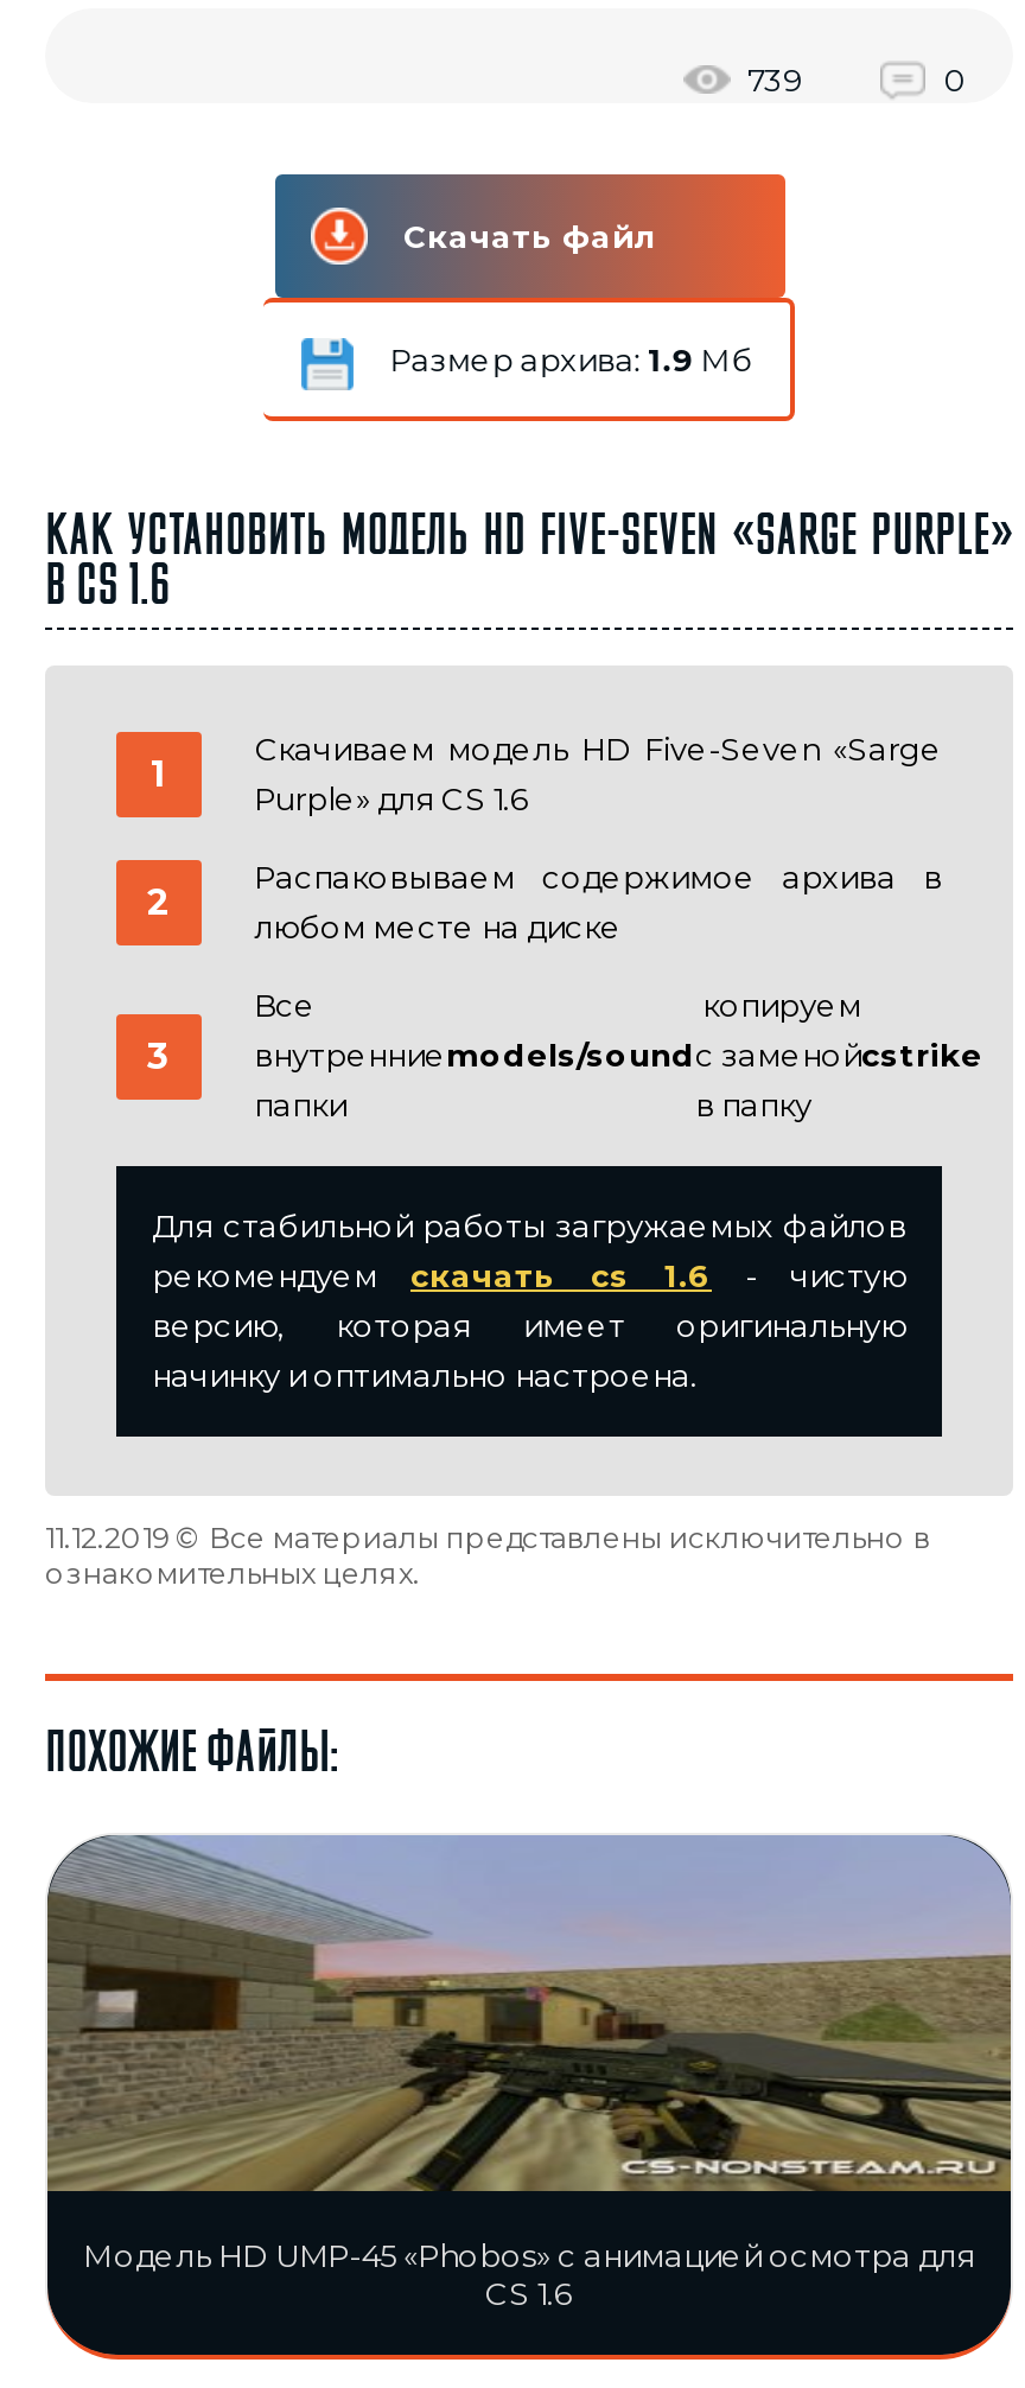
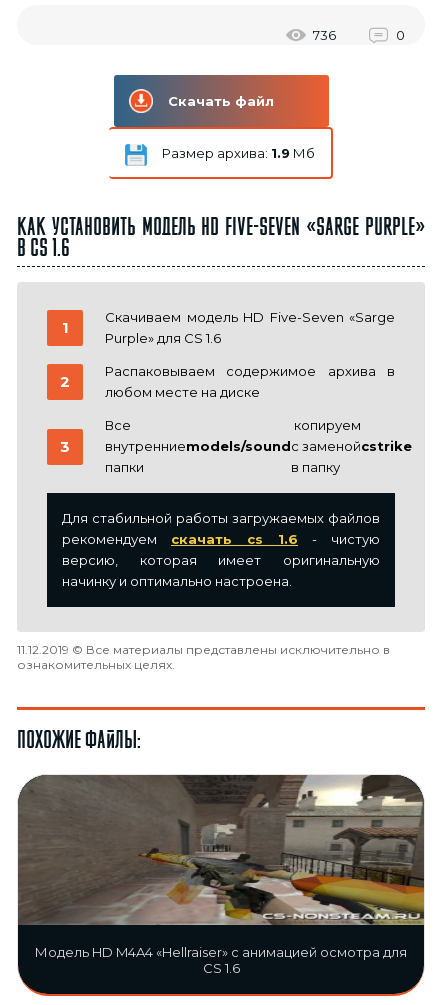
[747,60,802,98] 739 -> [313,27,336,43] 736
[47,1835,1011,2273] [image] | Модель HD UMP-45 «Phobos» с анимацией осмотра для -> [19,774,424,959] [image] | Модель HD M4A4 «Hellraiser» с анимацией осмотра для

